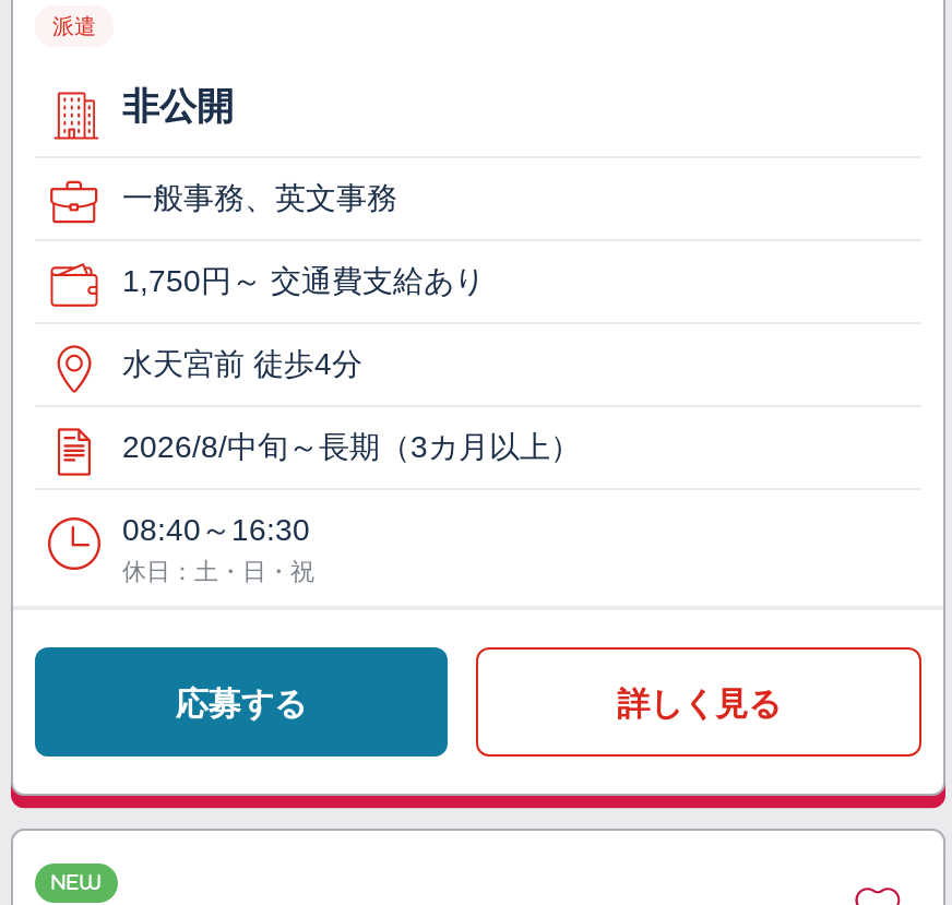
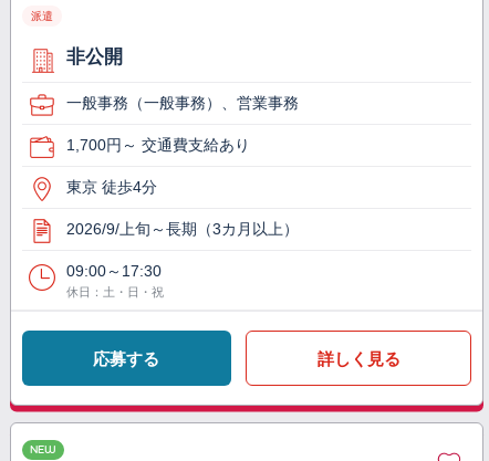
[122,181,397,216] 一般事務、英文事務 -> [66,94,299,112] 一般事務（一般事務）、営業事務
[122,264,485,299] 1,750円～ 交通費支給あり -> [66,136,250,154] 1,700円～ 交通費支給あり
[122,347,362,382] 水天宮前 徒歩4分 -> [66,178,157,196] 東京 徒歩4分
[122,430,581,465] 2026/8/中旬～長期（3カ月以上） -> [66,220,299,238] 2026/9/上旬～長期（3カ月以上）
[122,513,310,548] 08:40～16:30 -> [66,262,162,280] 09:00～17:30

